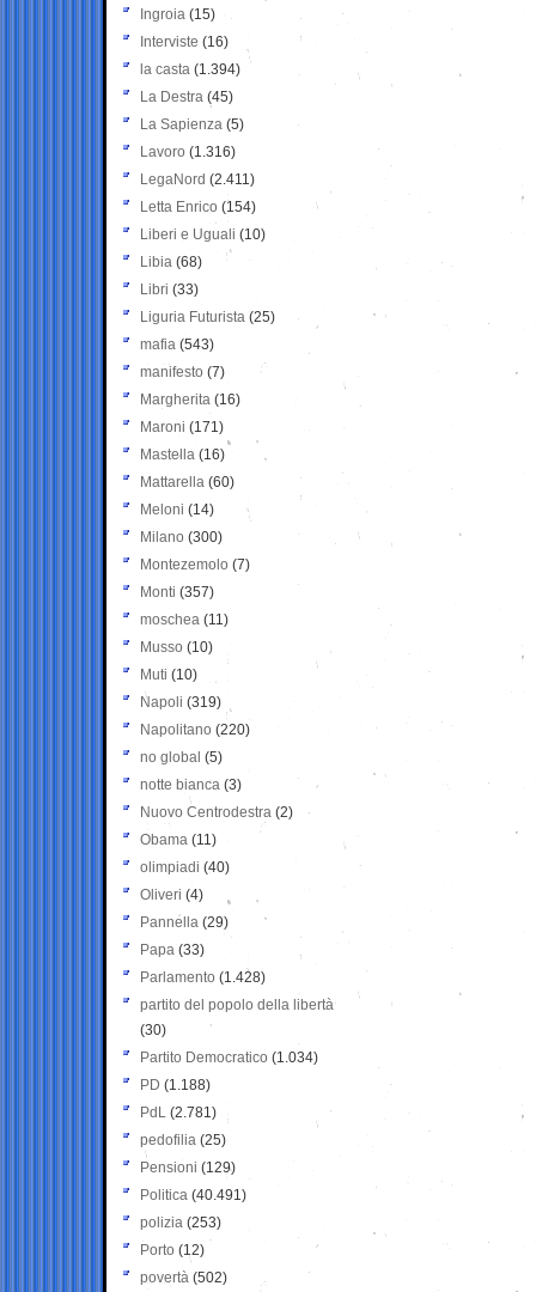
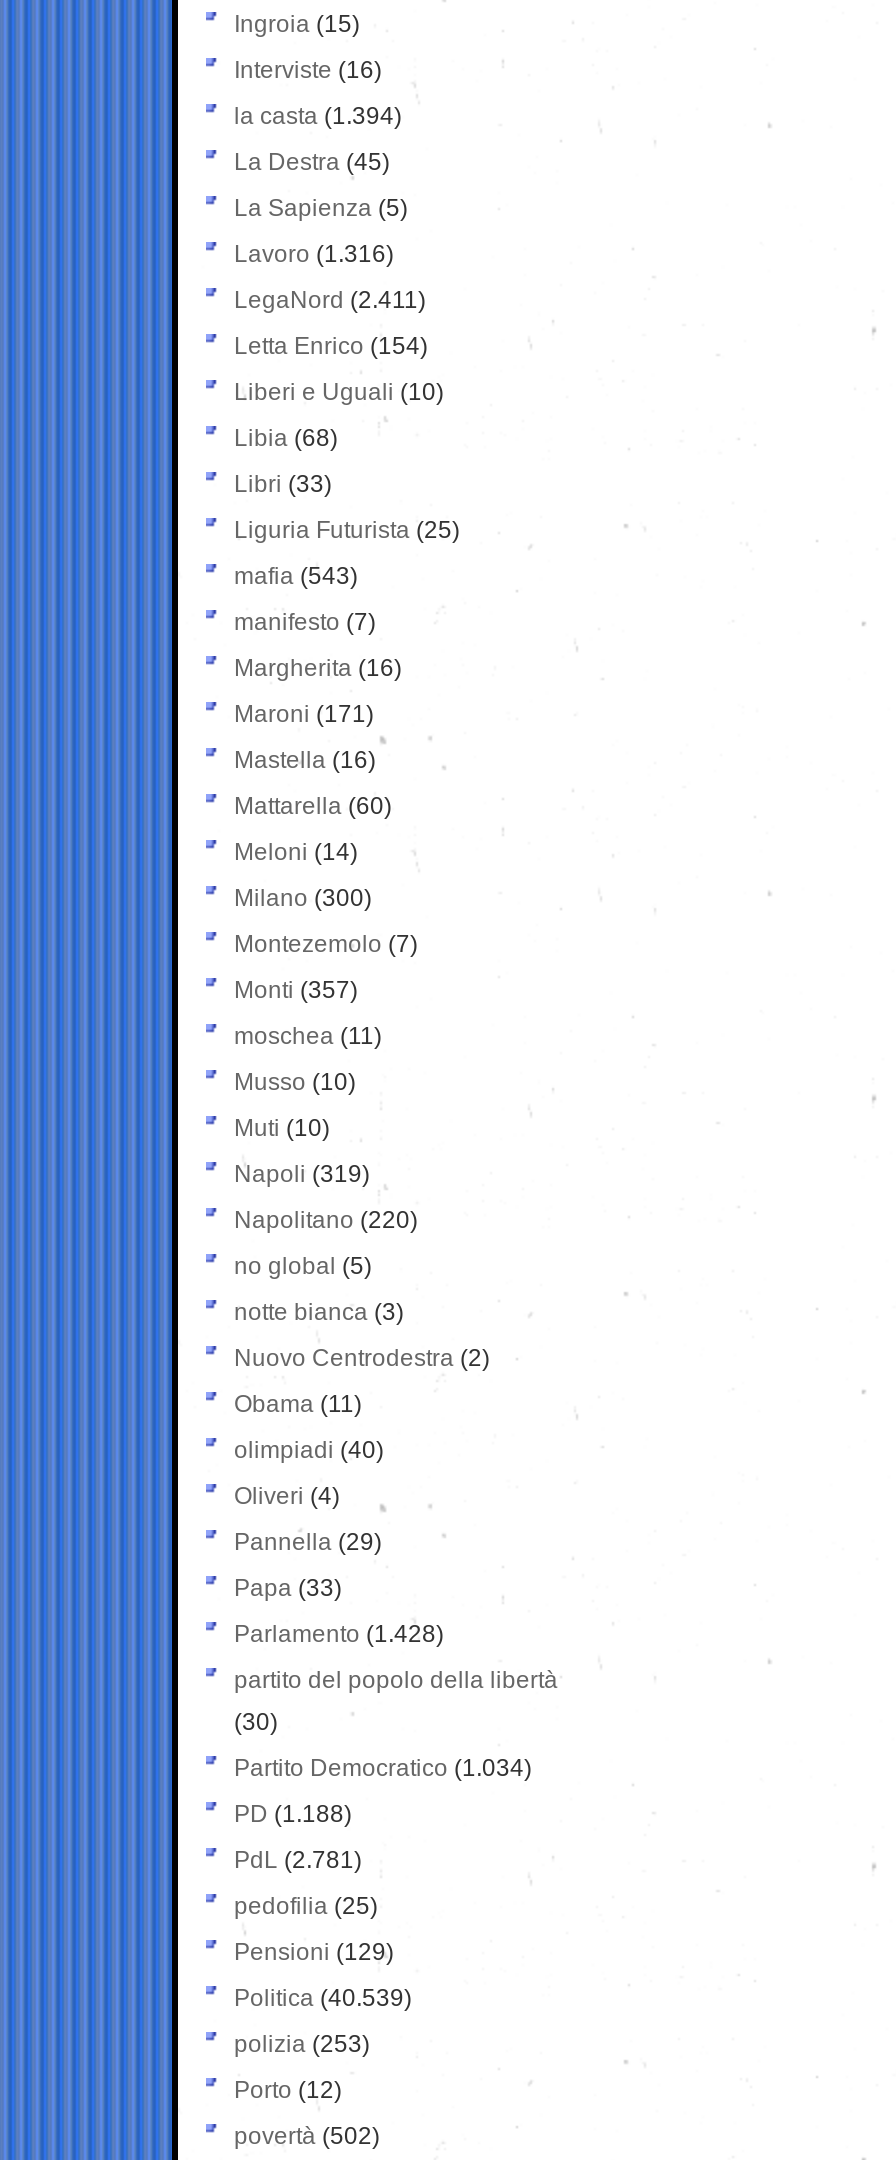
[140,1187,246,1203] Politica (40.491) -> [234,1984,412,2012] Politica (40.539)

